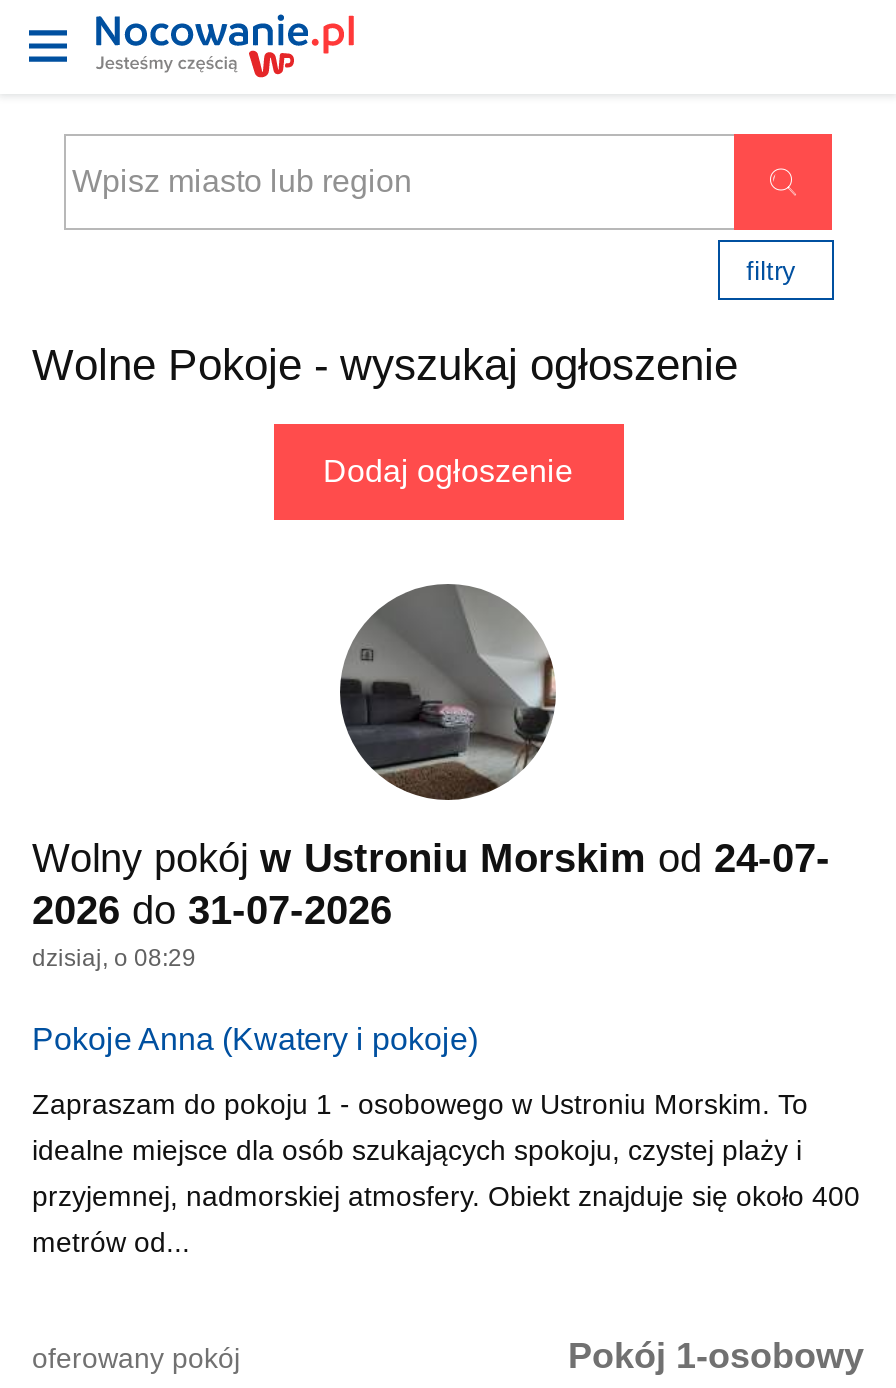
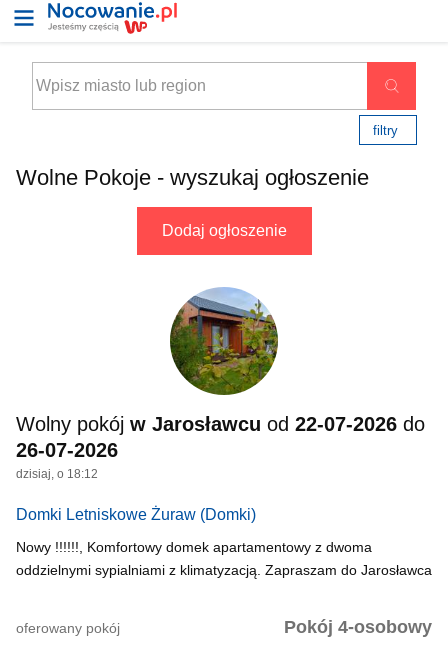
[340,582,556,800] [image] -> [170,287,278,360] [image]
[32,836,830,972] Wolny pokój w Ustroniu Morskim od 24-07- | 2026 do 31-07-2026 | dzisiaj, o 08:29 -> [16,413,425,481] Wolny pokój w Jarosławcu od 22-07-2026 do | 26-07-2026 | dzisiaj, o 18:12
[32,1022,478,1056] Pokoje Anna (Kwatery i pokoje) -> [16,506,256,523] Domki Letniskowe Żuraw (Domki)
[32,1088,860,1258] Zapraszam do pokoju 1 - osobowego w Ustroniu Morskim. To | idealne miejsce dla osób szukających spokoju, czystej plaży i | przyjemnej, nadmorskiej atmosfery. Obiekt znajduje się około 400 | metrów od... -> [16,539,432,578] Nowy !!!!!!, Komfortowy domek apartamentowy z dwoma | oddzielnymi sypialniami z klimatyzacją. Zapraszam do Jarosławca
[568,1336,864,1376] Pokój 1-osobowy -> [284,617,432,637] Pokój 4-osobowy

